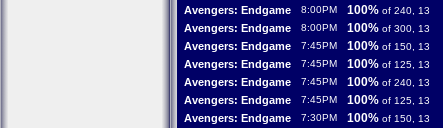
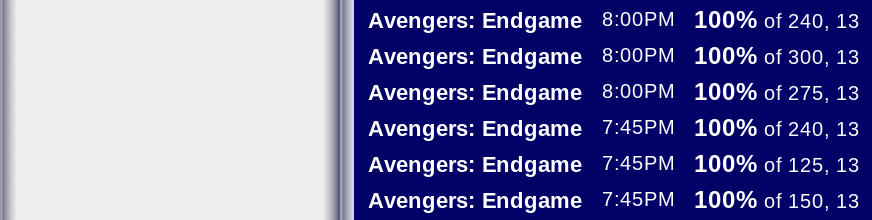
[184,39,430,71] 7:45PM | 100% of 150, 13 | Avengers: Endgame | 7:45PM | 100% of 125, 13 -> [602,78,860,106] 8:00PM | 100% of 275, 13
[184,111,430,125] Avengers: Endgame 7:30PM 100% of 150, 13 -> [368,186,860,214] Avengers: Endgame 7:45PM 100% of 150, 13

